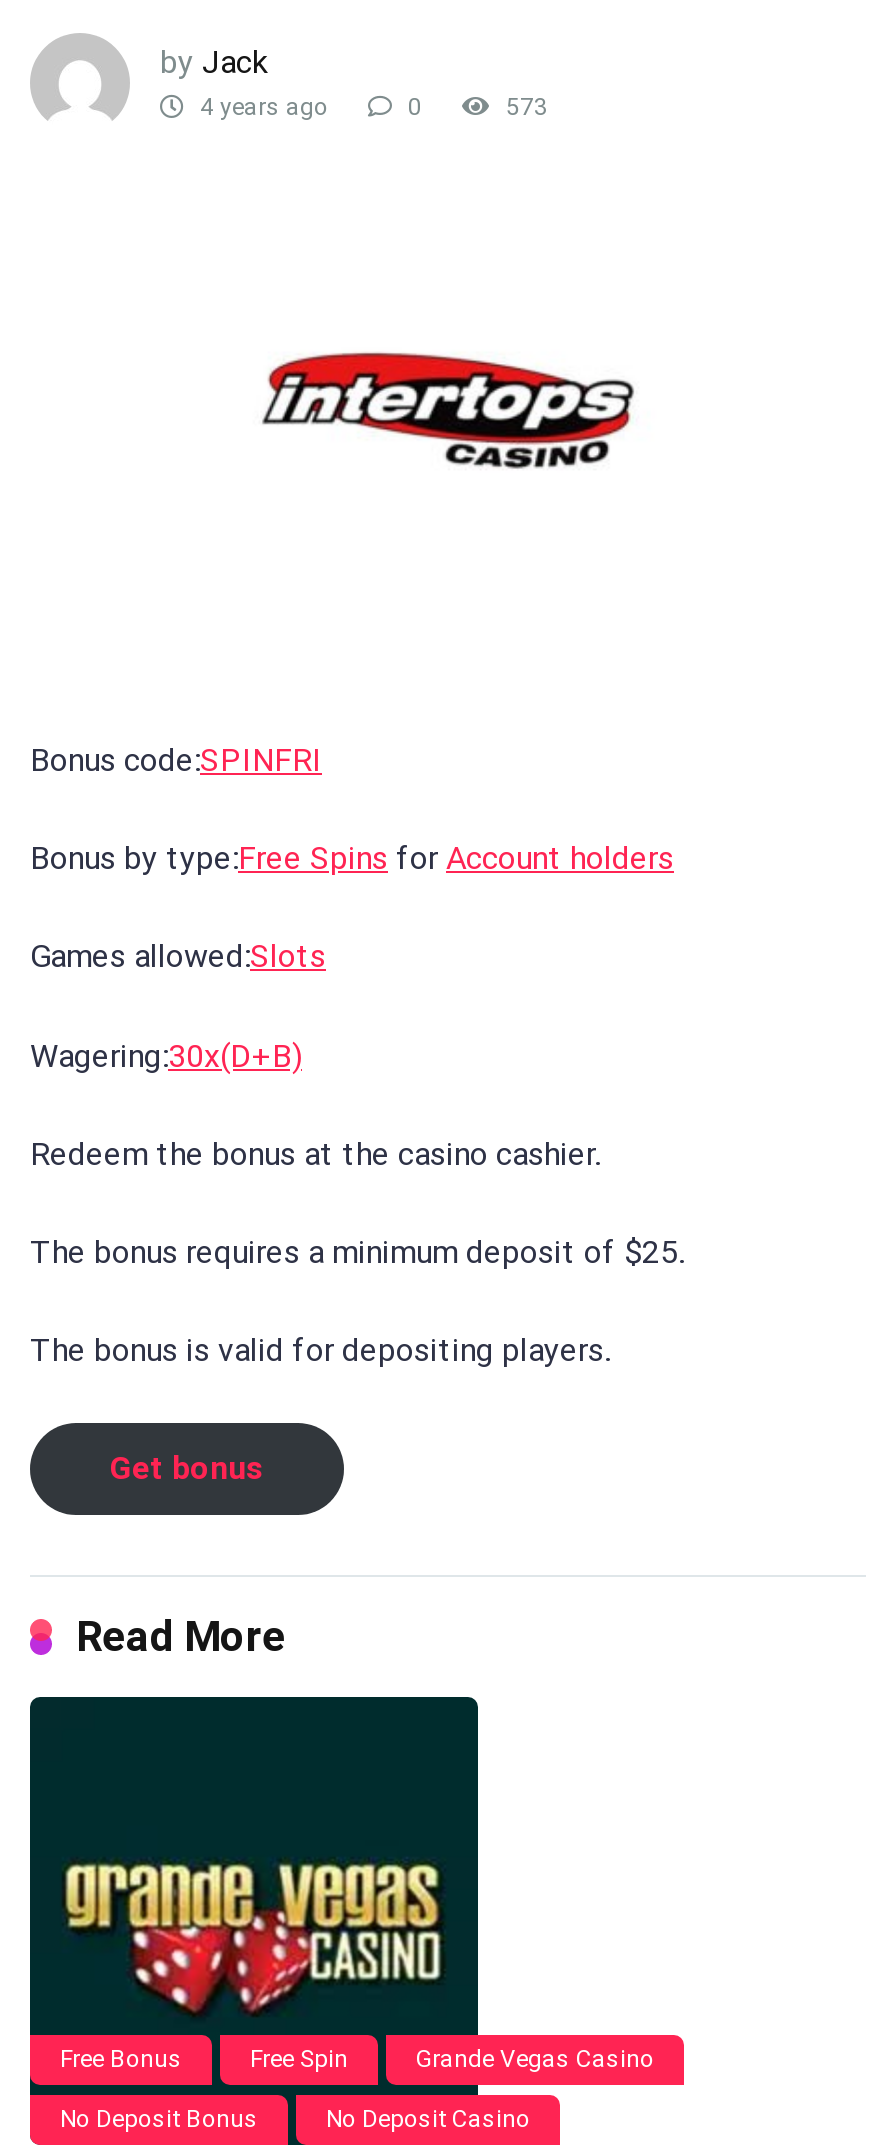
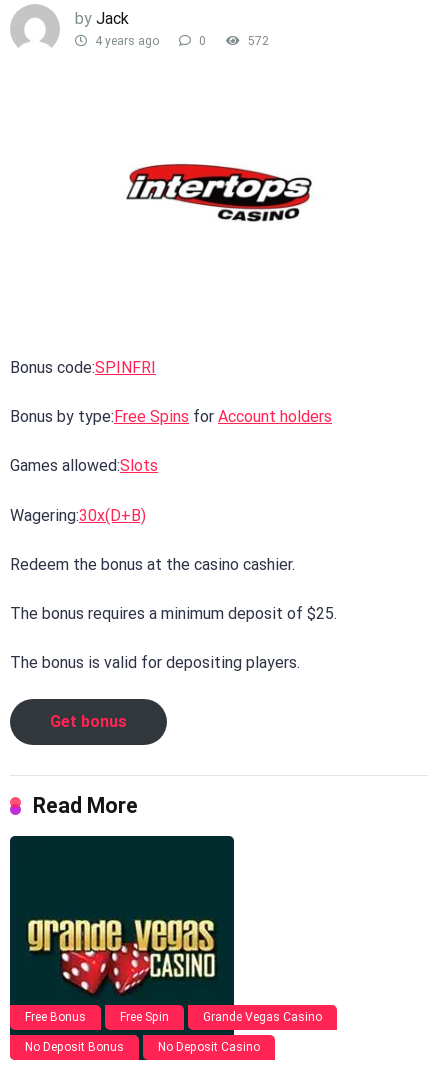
[500,93,548,121] 573 -> [245,34,269,48] 572

